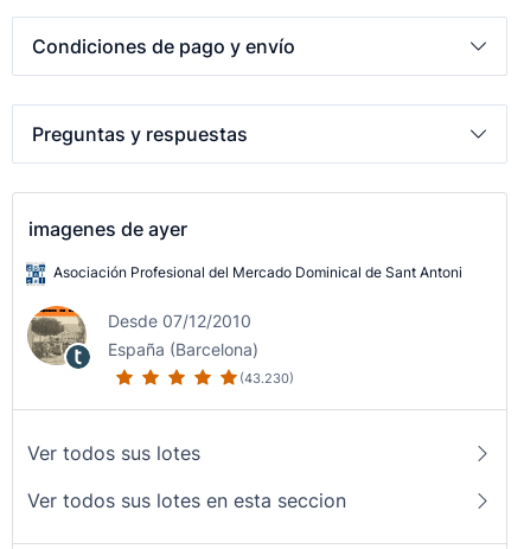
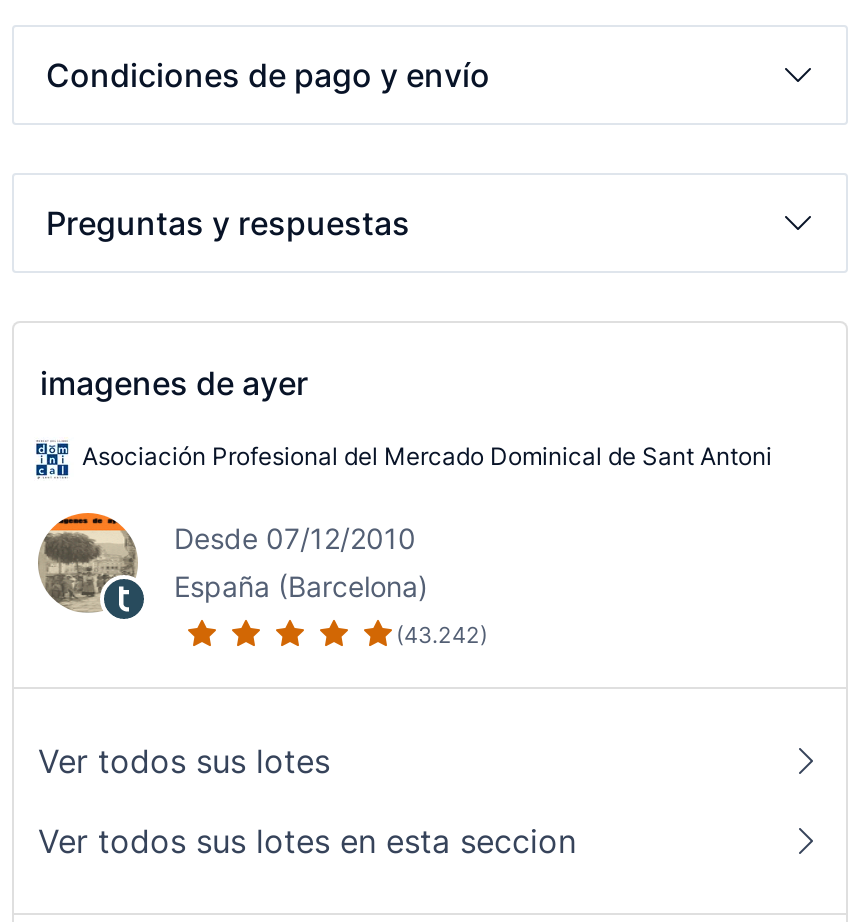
[239,370,294,387] (43.230) -> [396,622,488,650] (43.242)

